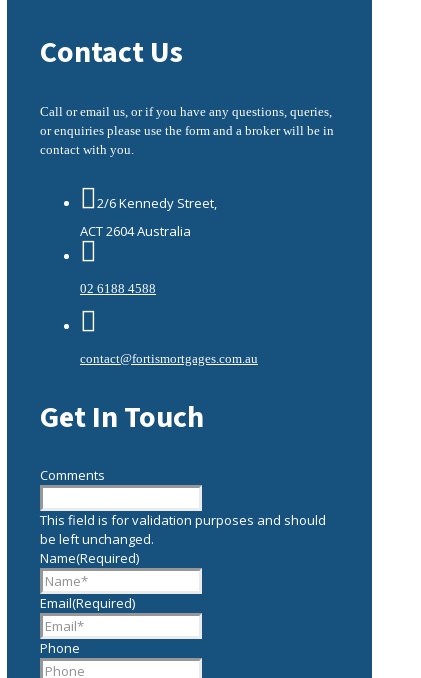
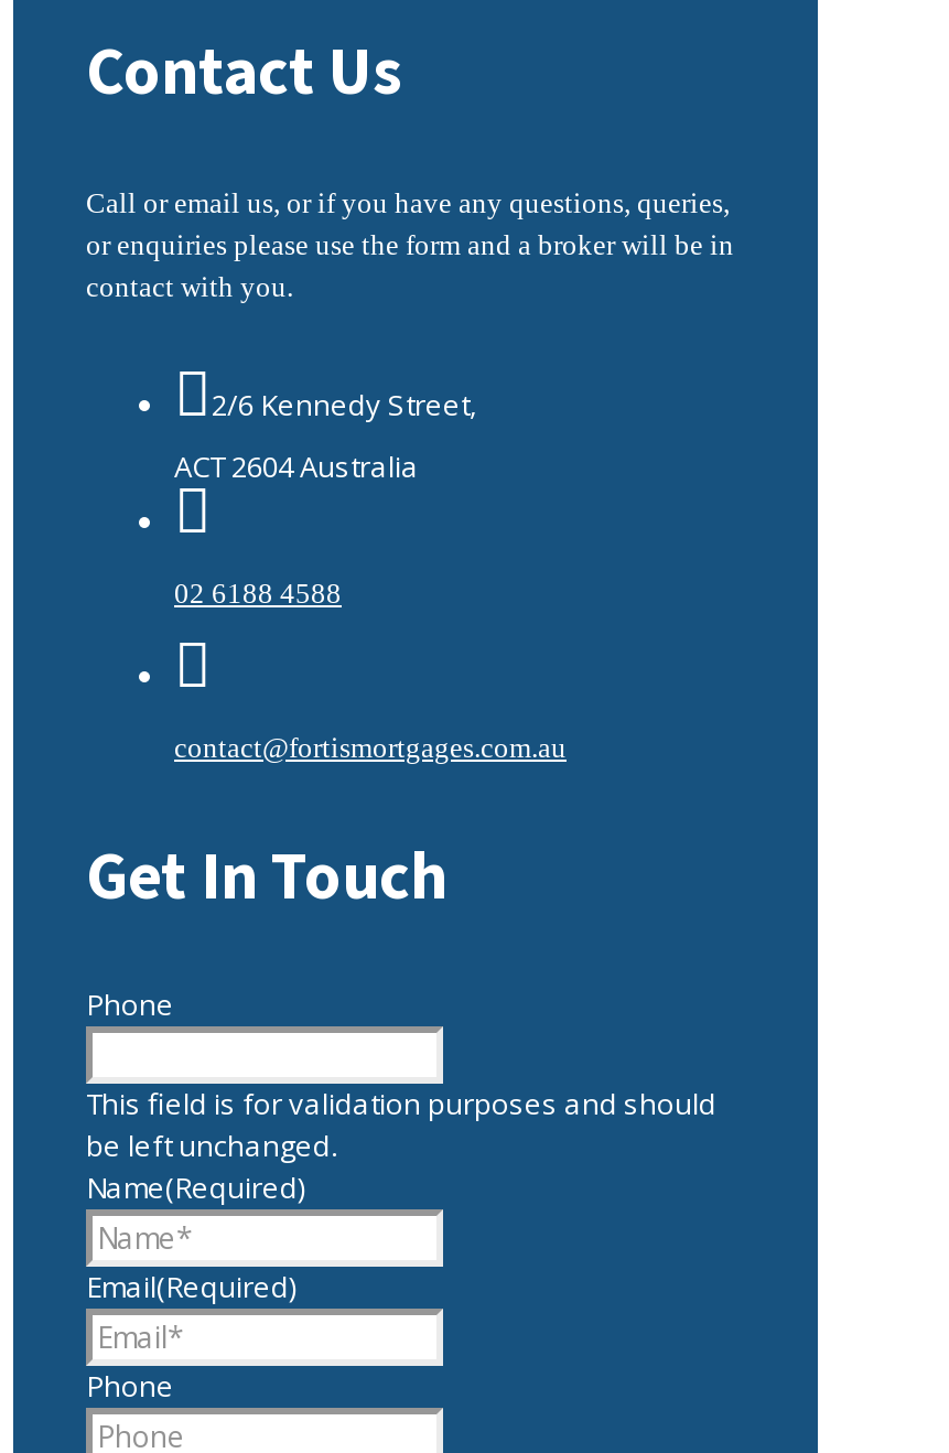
[40,466,105,484] Comments -> [86,986,174,1025] Phone

